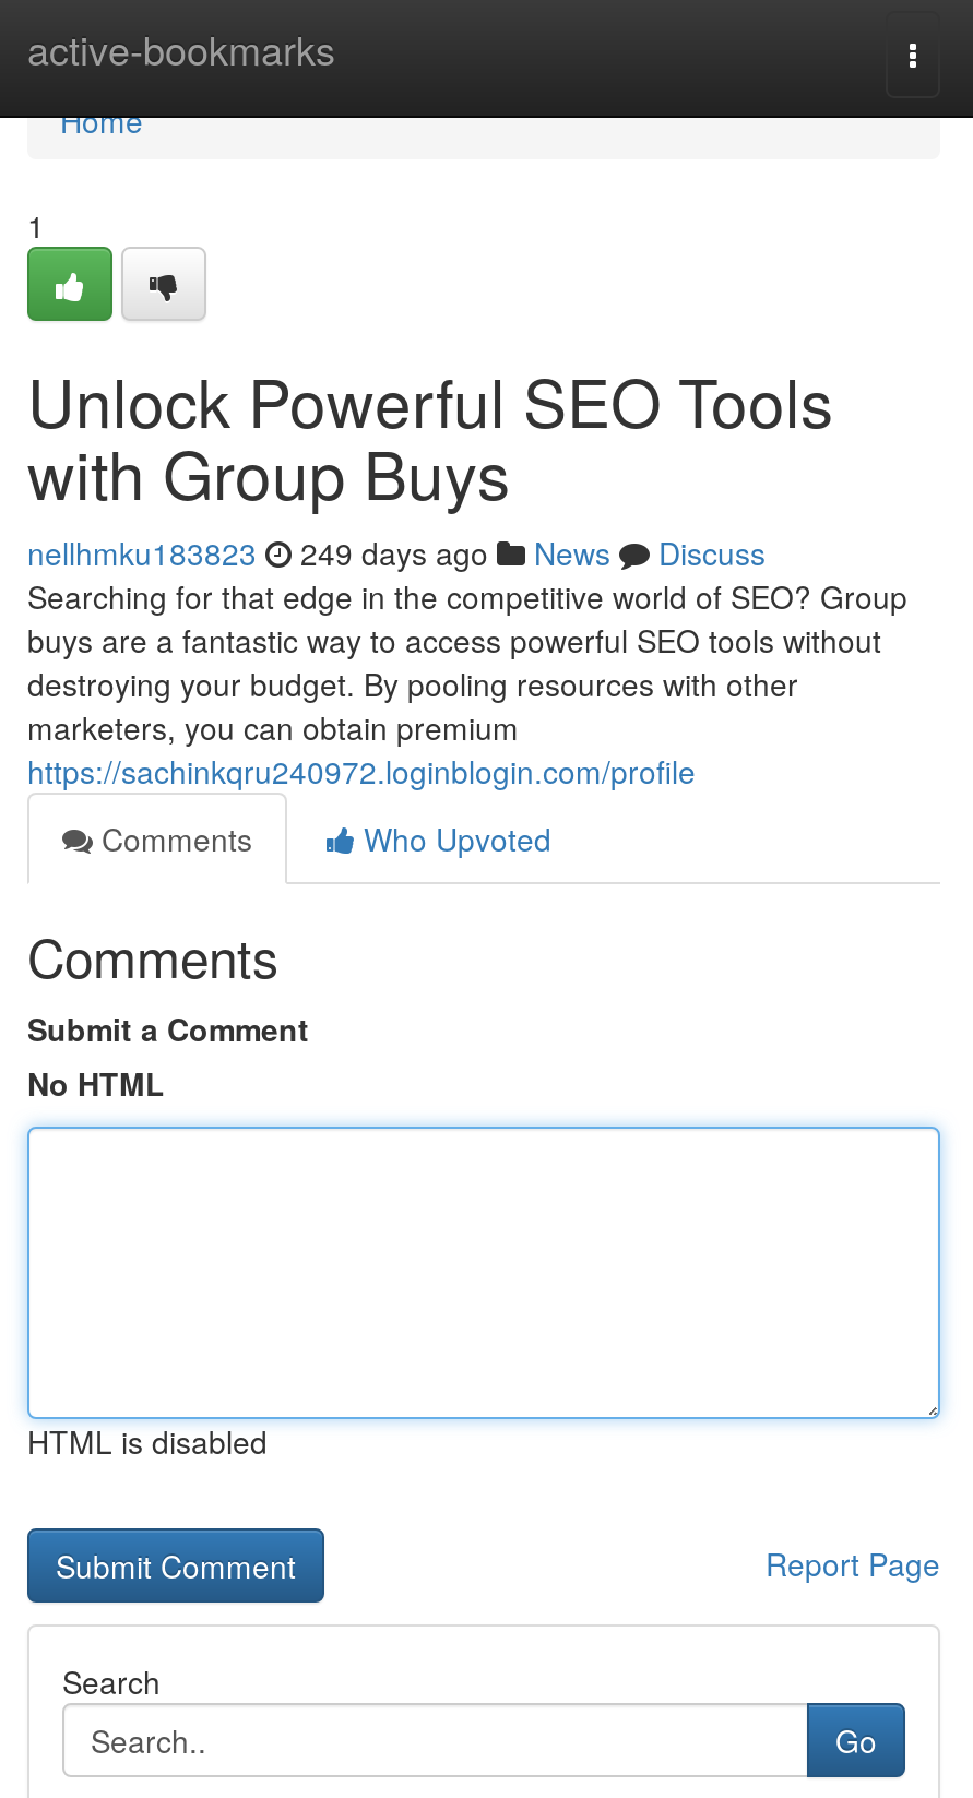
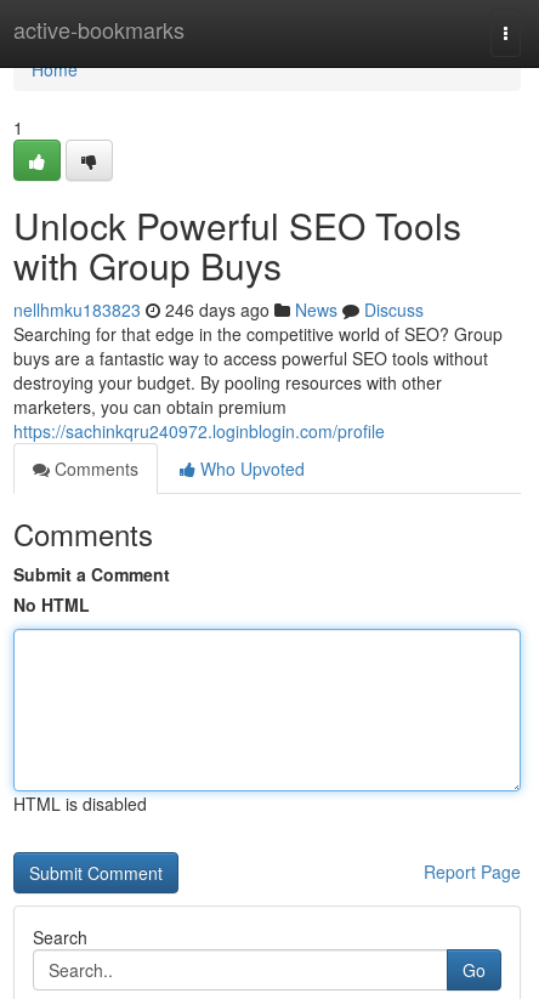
[27,531,766,574] nellhmku183823 249 days ago News Discuss -> [13,297,424,322] nellhmku183823 246 days ago News Discuss

